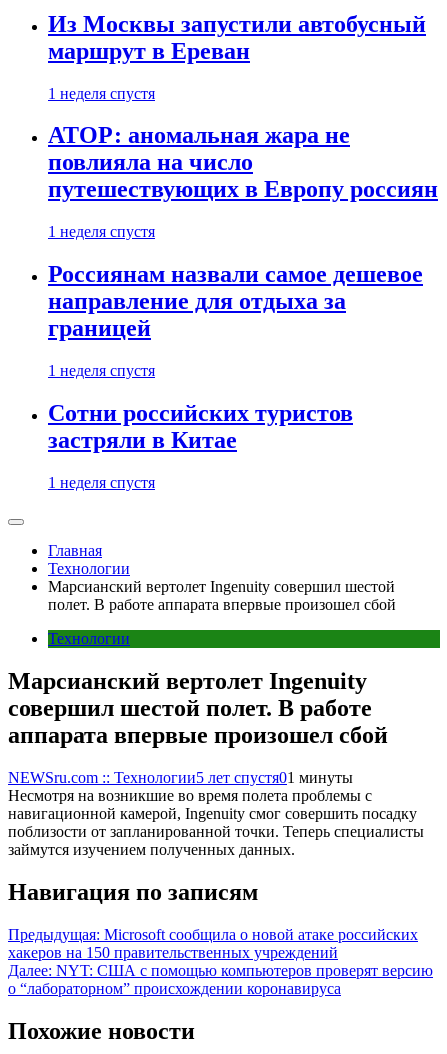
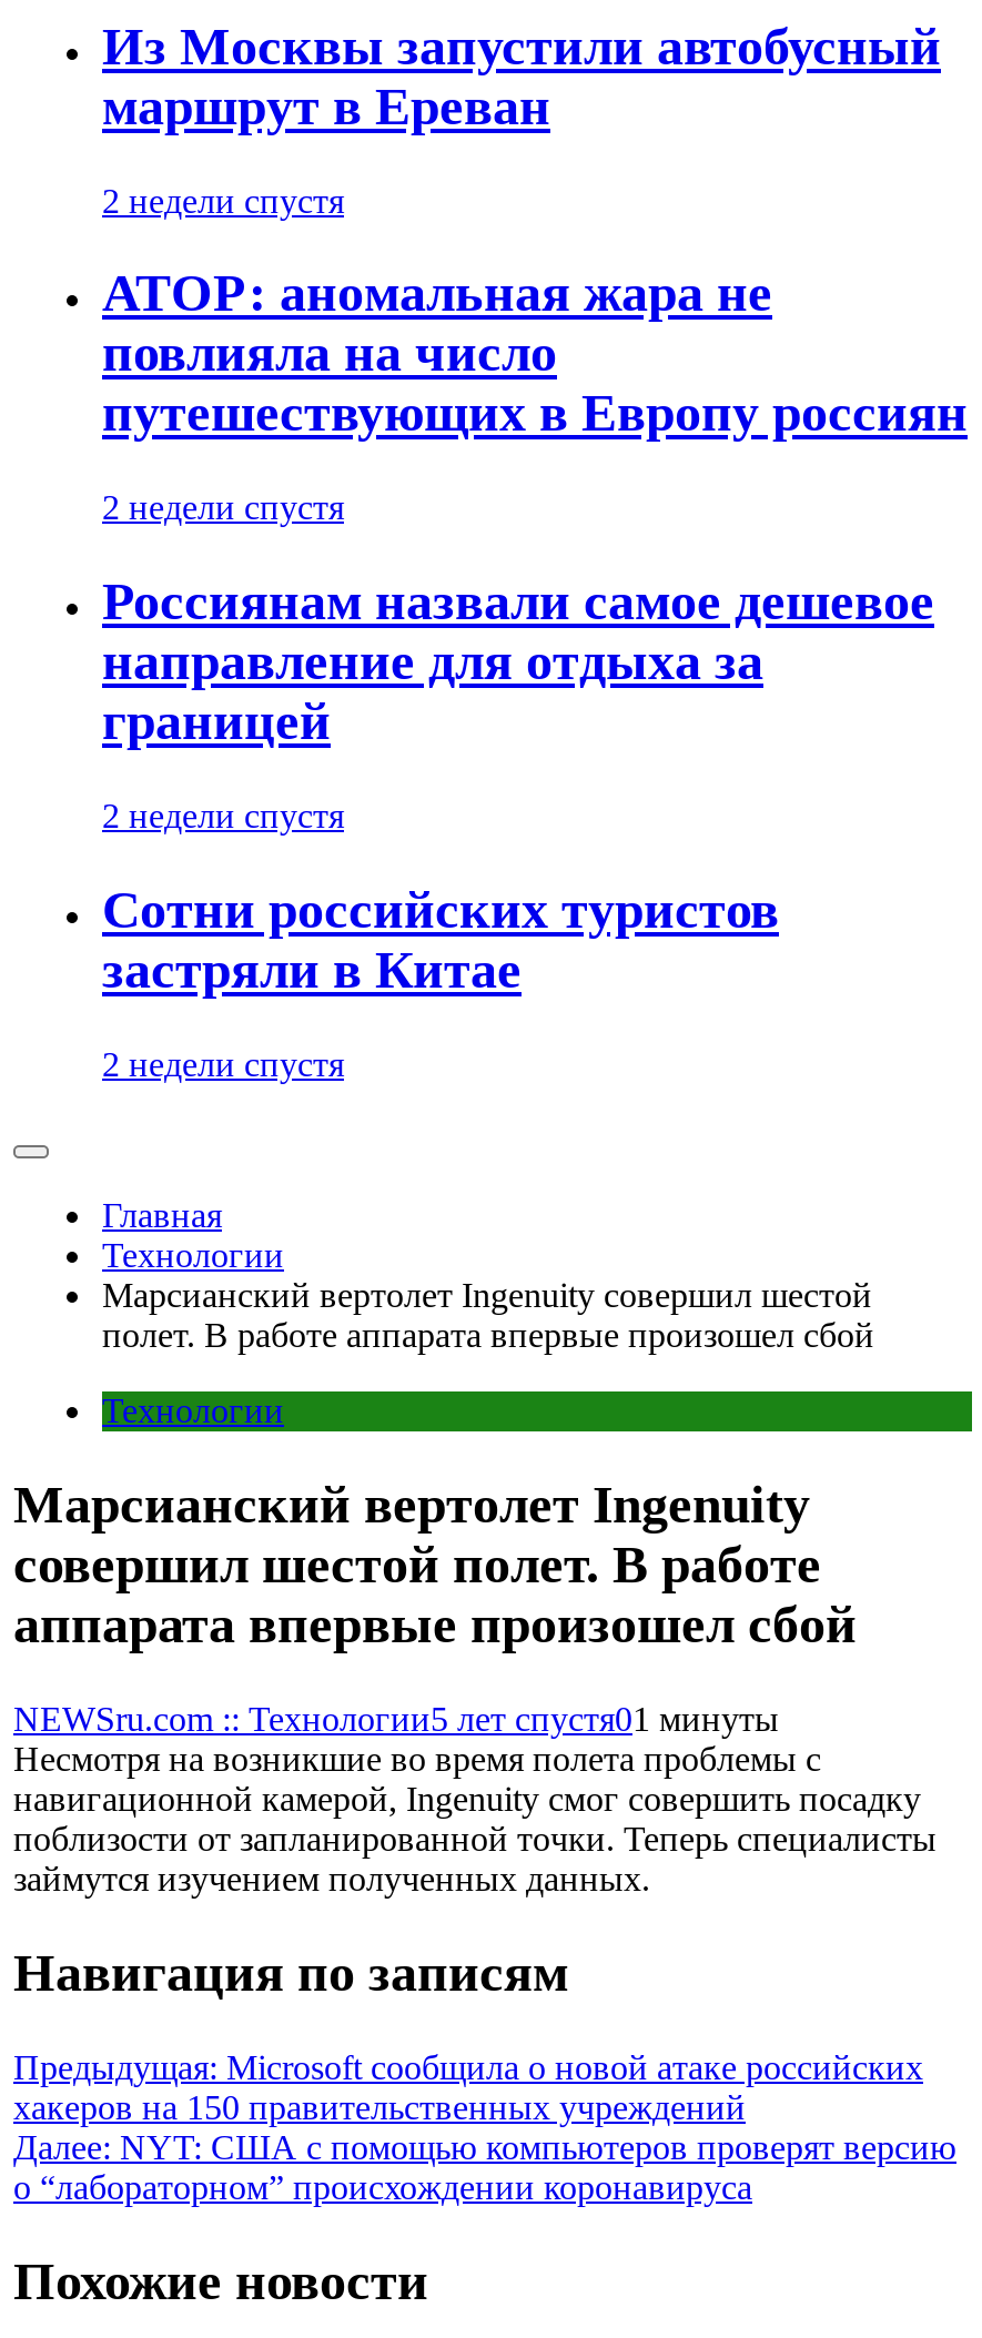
[48,85,155,102] 1 неделя спустя -> [102,181,344,219] 2 недели спустя
[48,223,155,240] 1 неделя спустя -> [102,489,344,527] 2 недели спустя
[48,362,155,379] 1 неделя спустя -> [102,797,344,835] 2 недели спустя
[48,474,155,491] 1 неделя спустя -> [102,1045,344,1083] 2 недели спустя

